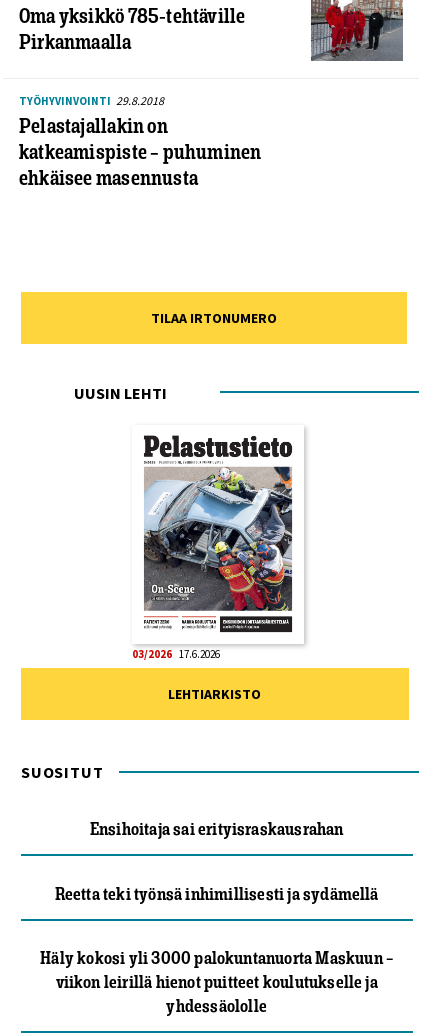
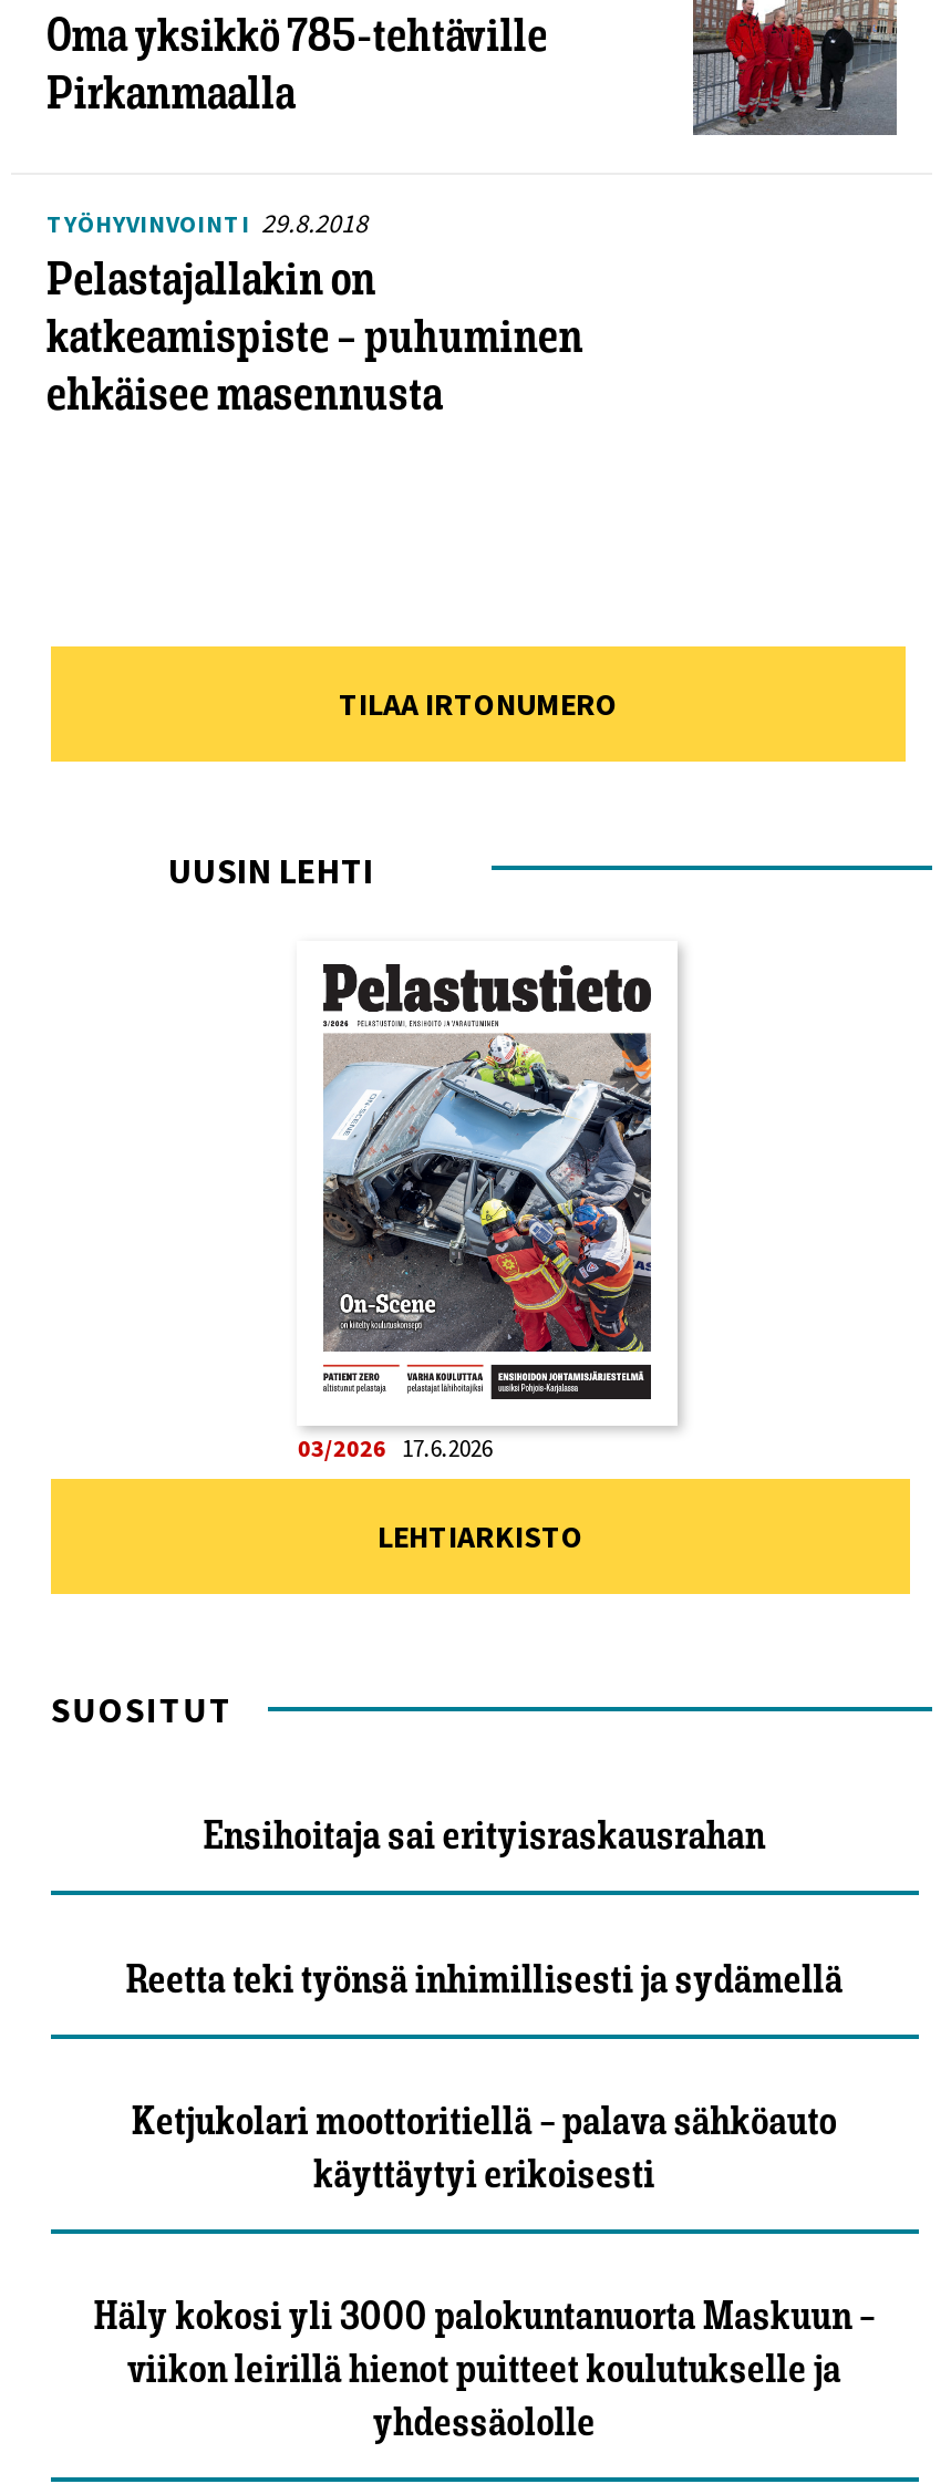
none -> [131,2096,837,2198] Ketjukolari moottoritiellä – palava sähköauto | käyttäytyi erikoisesti

